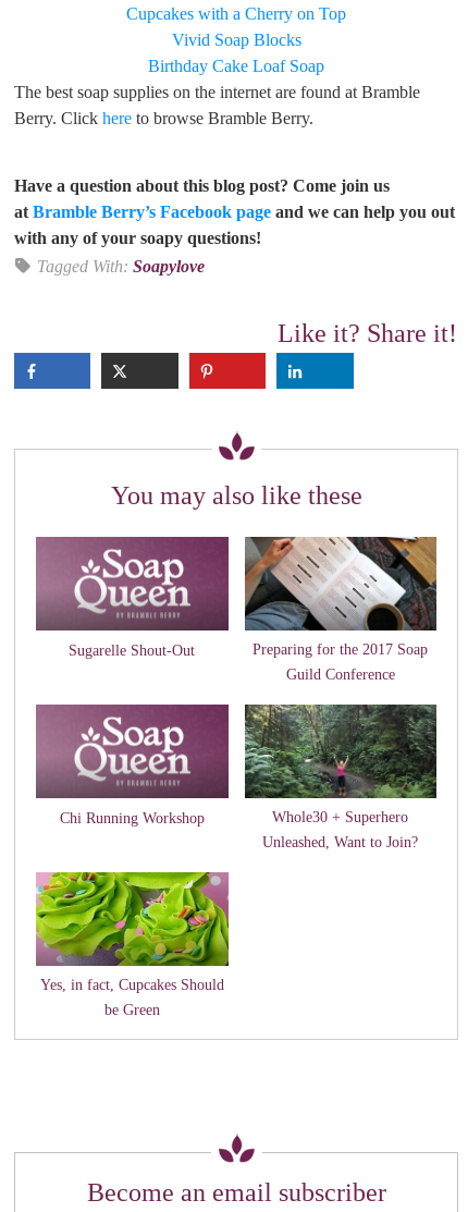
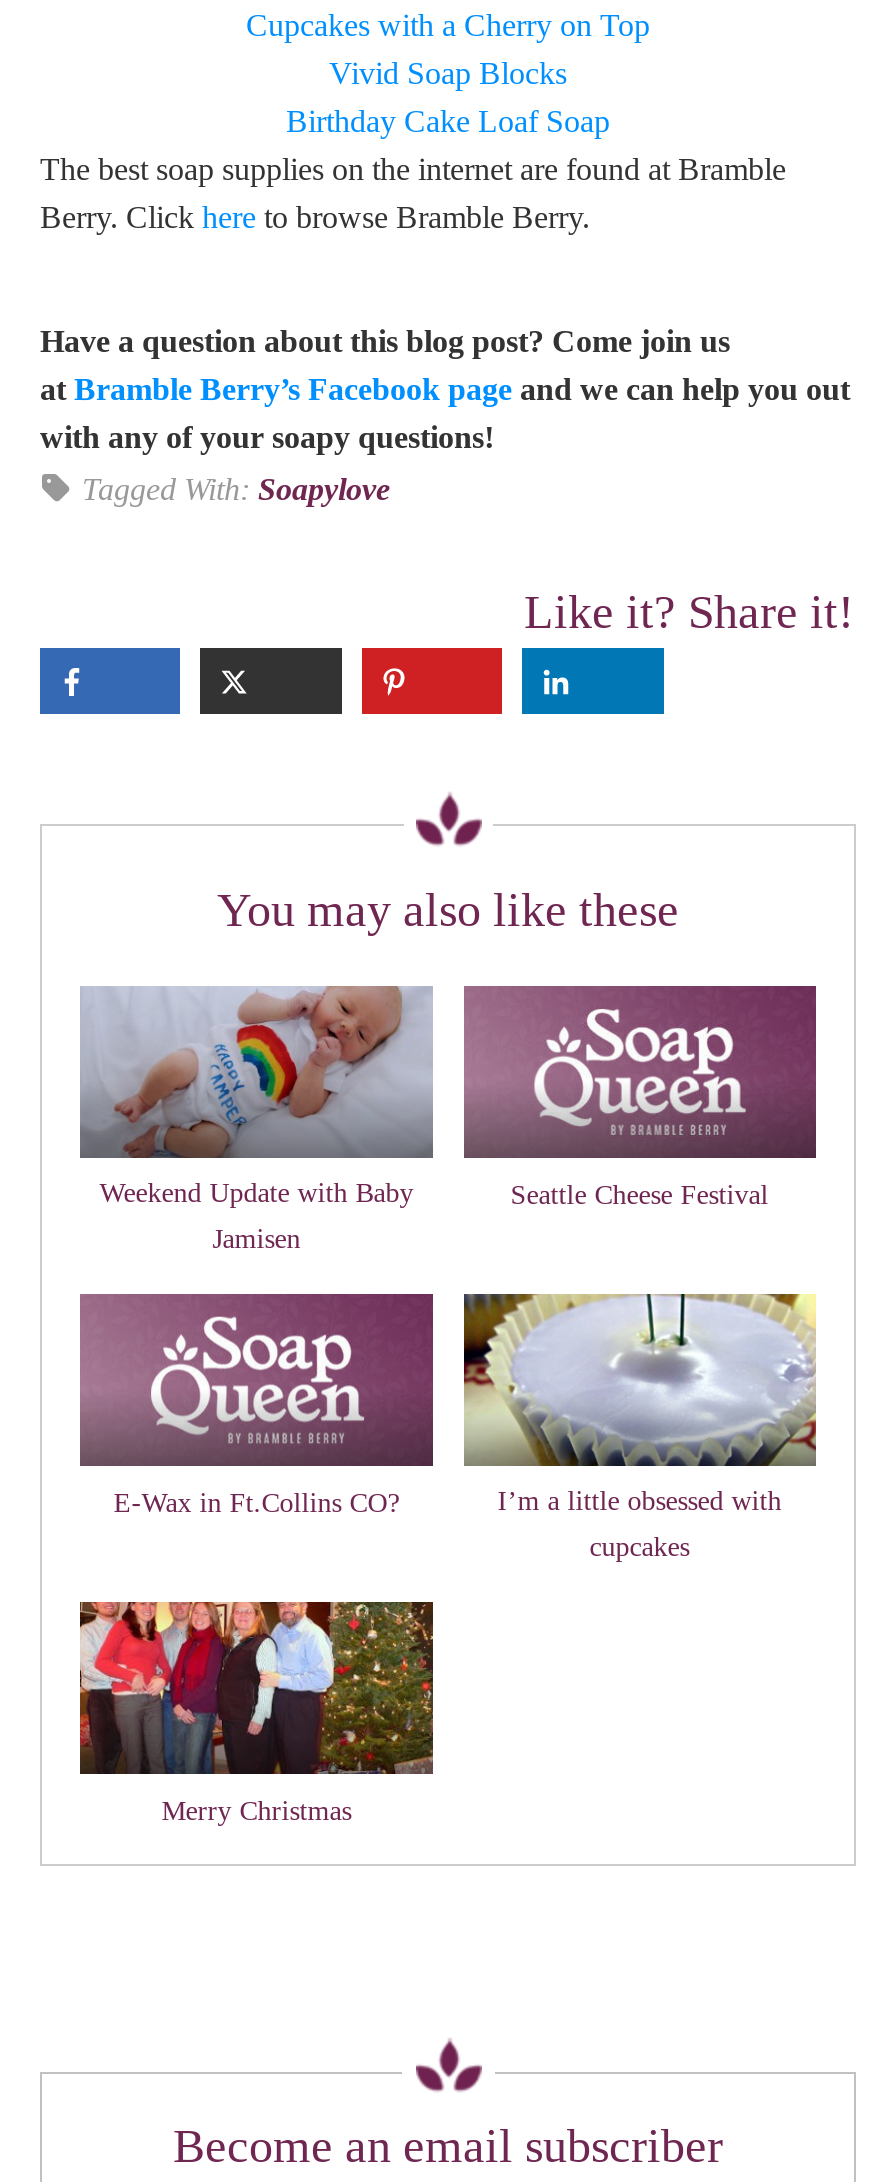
[36,537,428,659] [image] | Sugarelle Shout-Out | Preparing for the 2017 Soap -> [80,986,434,1208] [image] | Weekend Update with Baby
[245,536,436,631] [image] -> [464,984,816,1120] [image]
[286,666,395,683] Guild Conference -> [212,1224,300,1254] Jamisen
[245,703,438,850] [image] | Unleashed, Want to Join? -> [114,1292,818,1518] [image] | E-Wax in Ft.Collins CO? | I’m a little obsessed with
[60,809,408,826] Chi Running Workshop | Whole30 + Superhero -> [510,1180,768,1210] Seattle Cheese Festival
[35,871,230,1018] [image] | be Green -> [78,1600,434,1826] [image] | Merry Christmas
[40,977,224,993] Yes, in fact, Cupcakes Should -> [590,1532,690,1562] cupcakes

